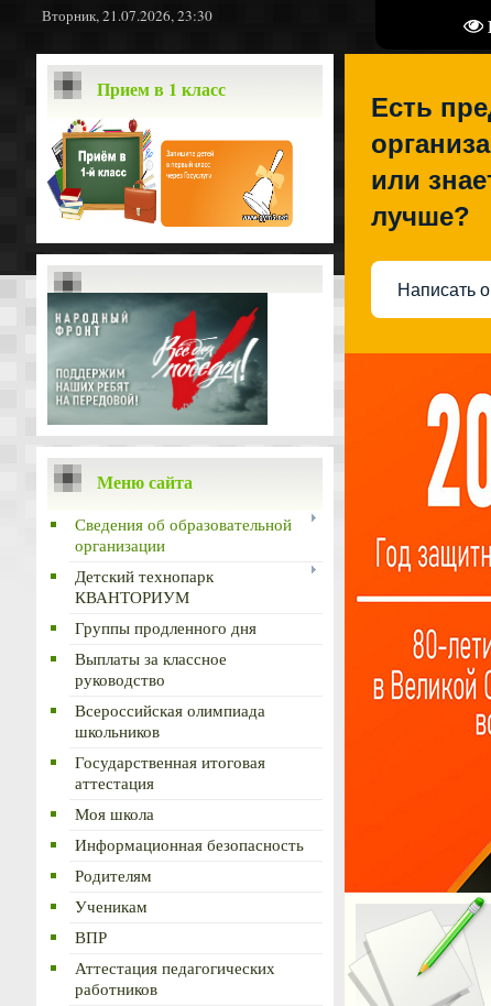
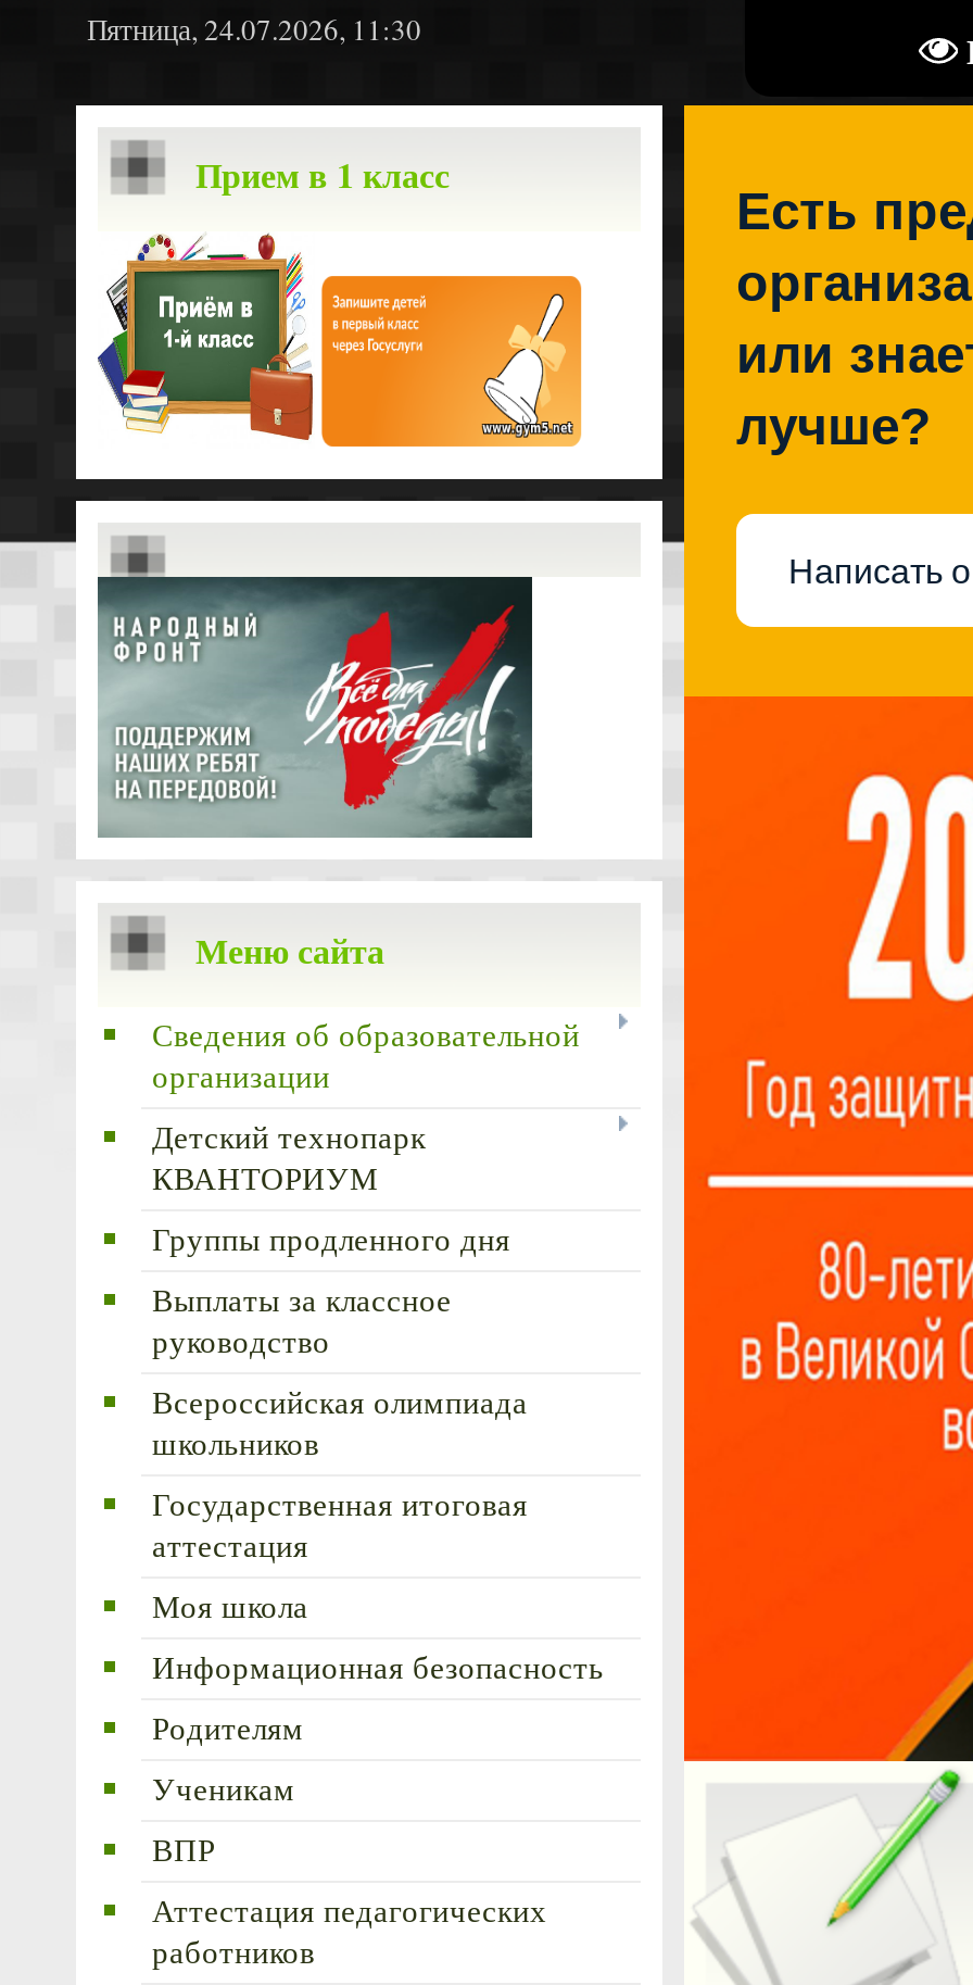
[42,6,212,25] Вторник, 21.07.2026, 23:30 -> [87,10,421,49] Пятница, 24.07.2026, 11:30

